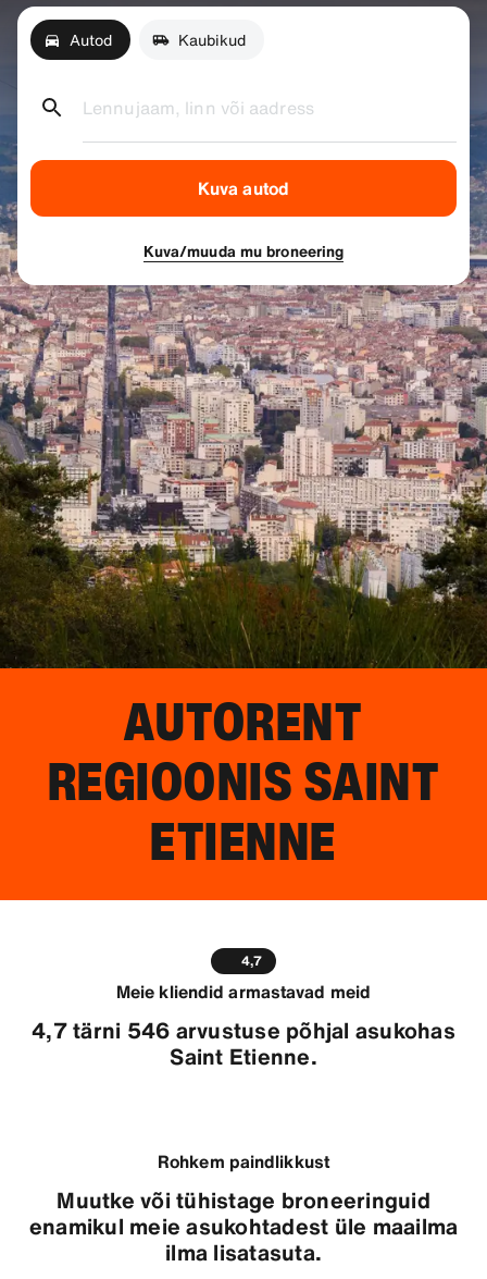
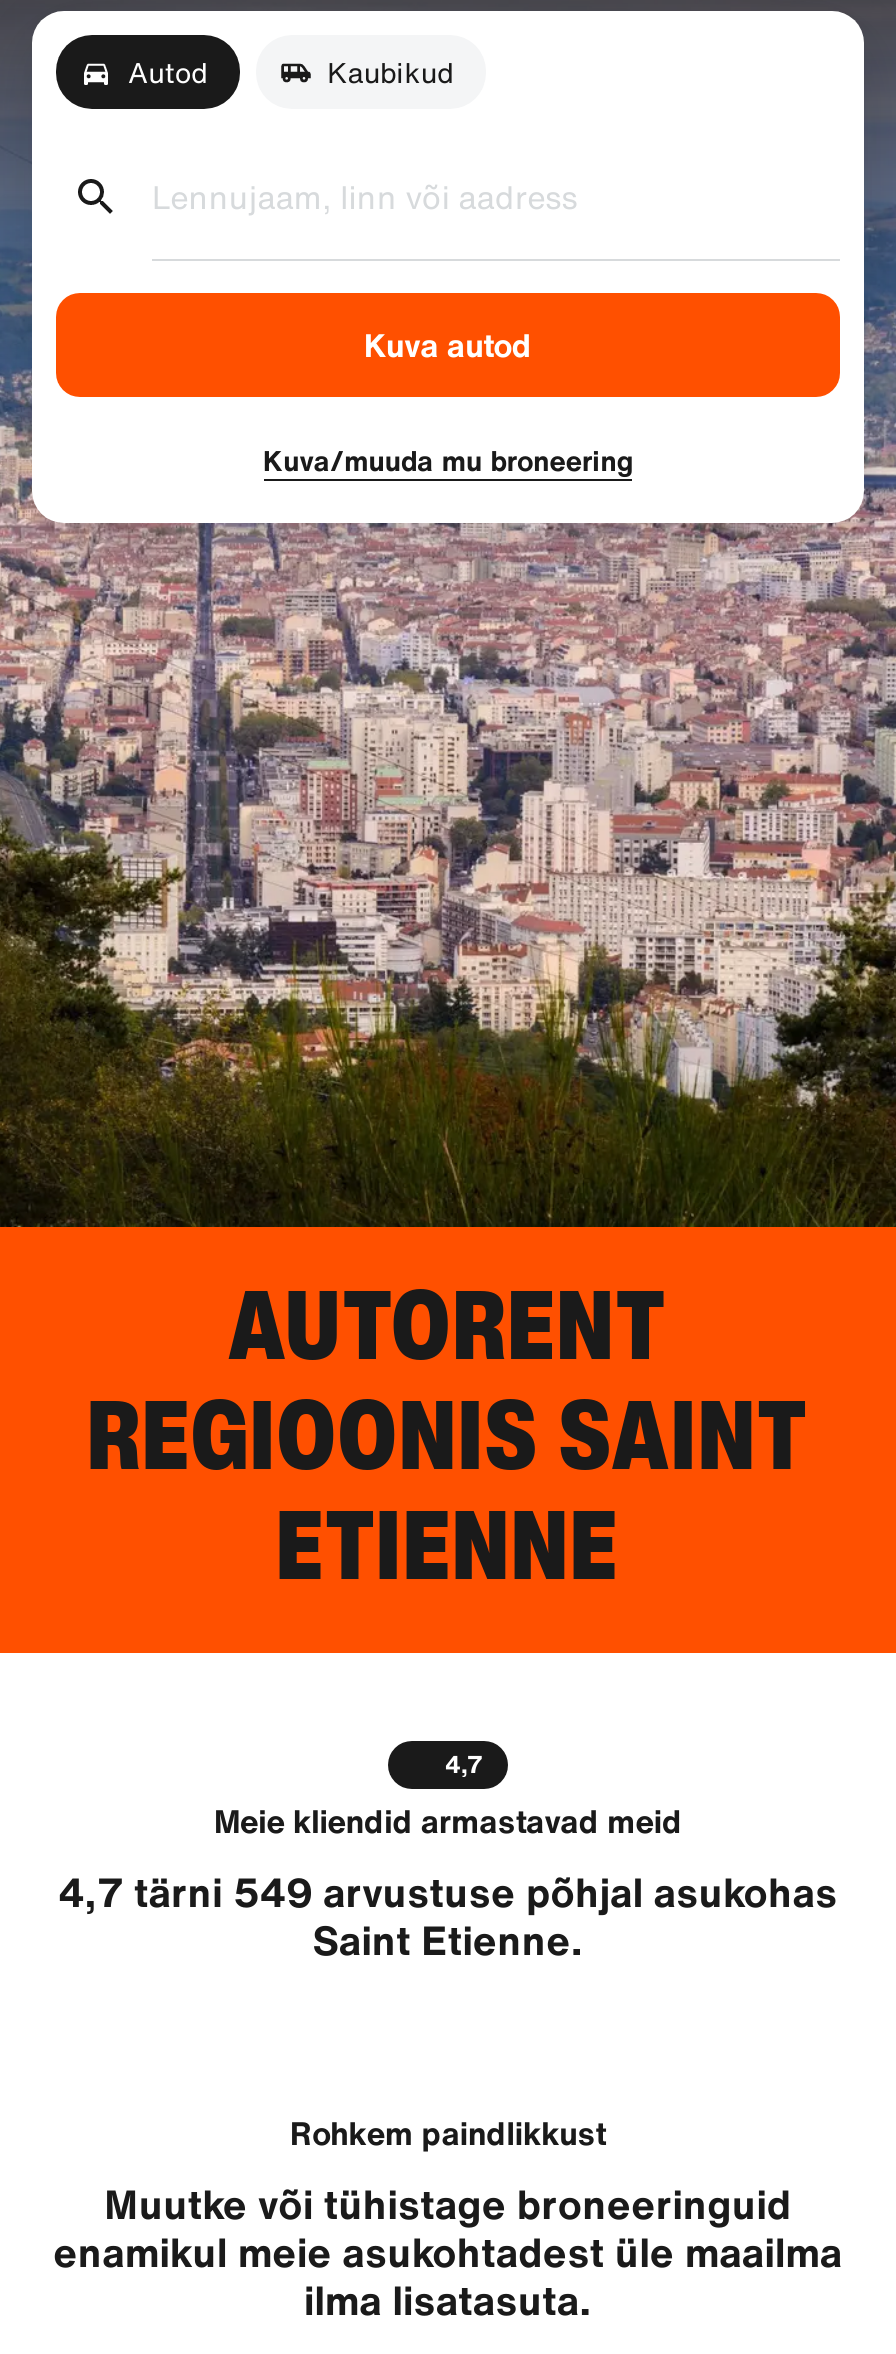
[32,1014,455,1046] 4,7 tärni 546 arvustuse põhjal asukohas -> [58,1863,838,1921] 4,7 tärni 549 arvustuse põhjal asukohas

